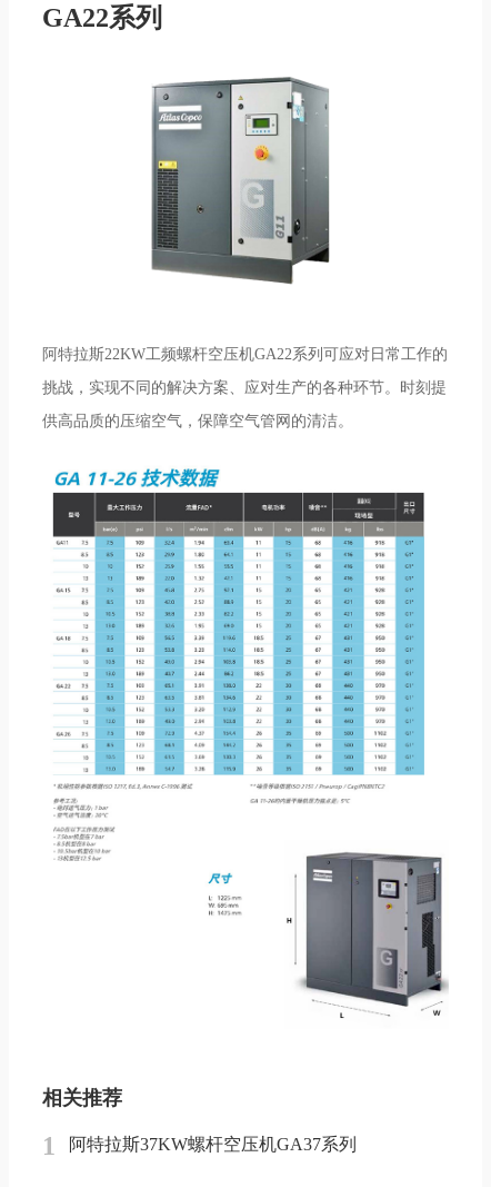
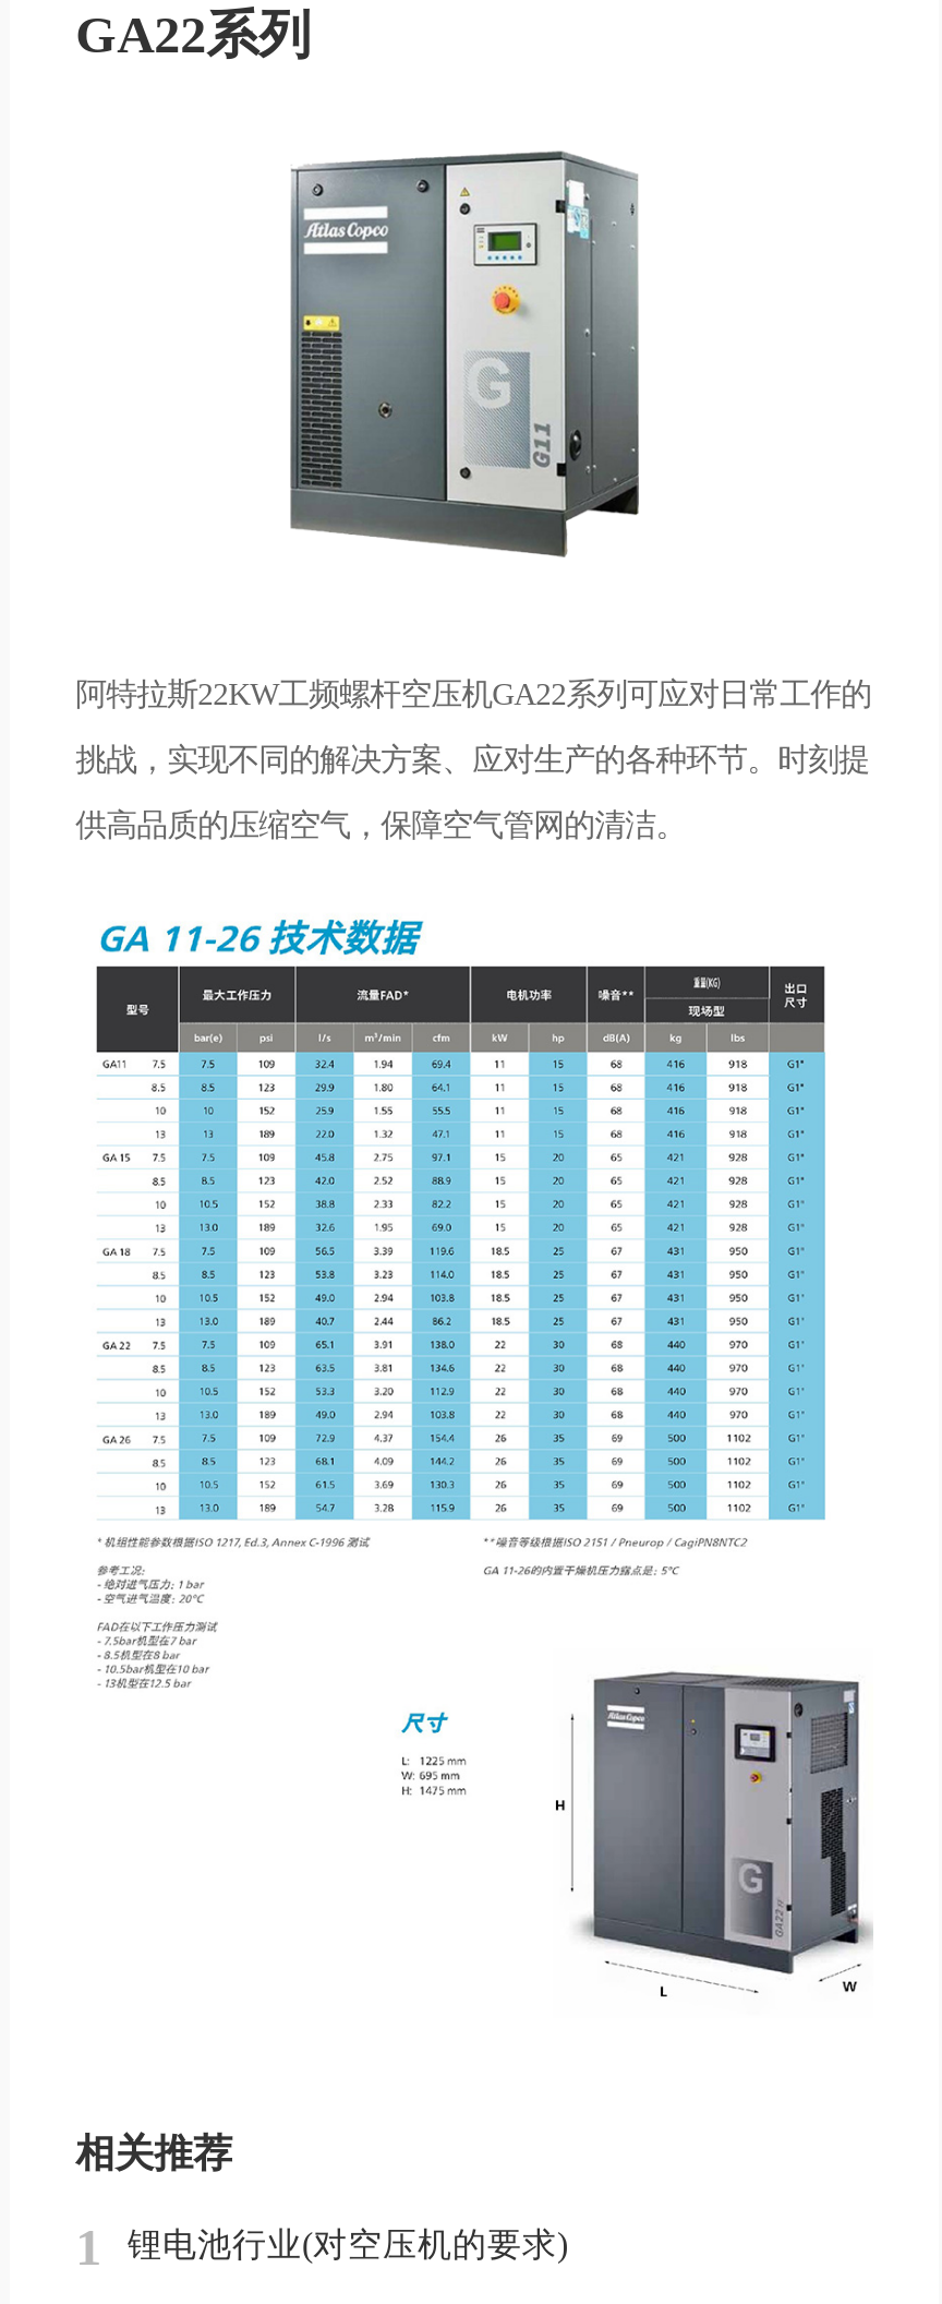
[69,1135,357,1154] 阿特拉斯37KW螺杆空压机GA37系列 -> [128,2226,568,2263] 锂电池行业(对空压机的要求)

